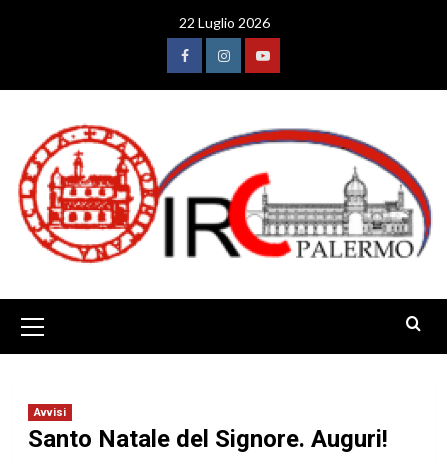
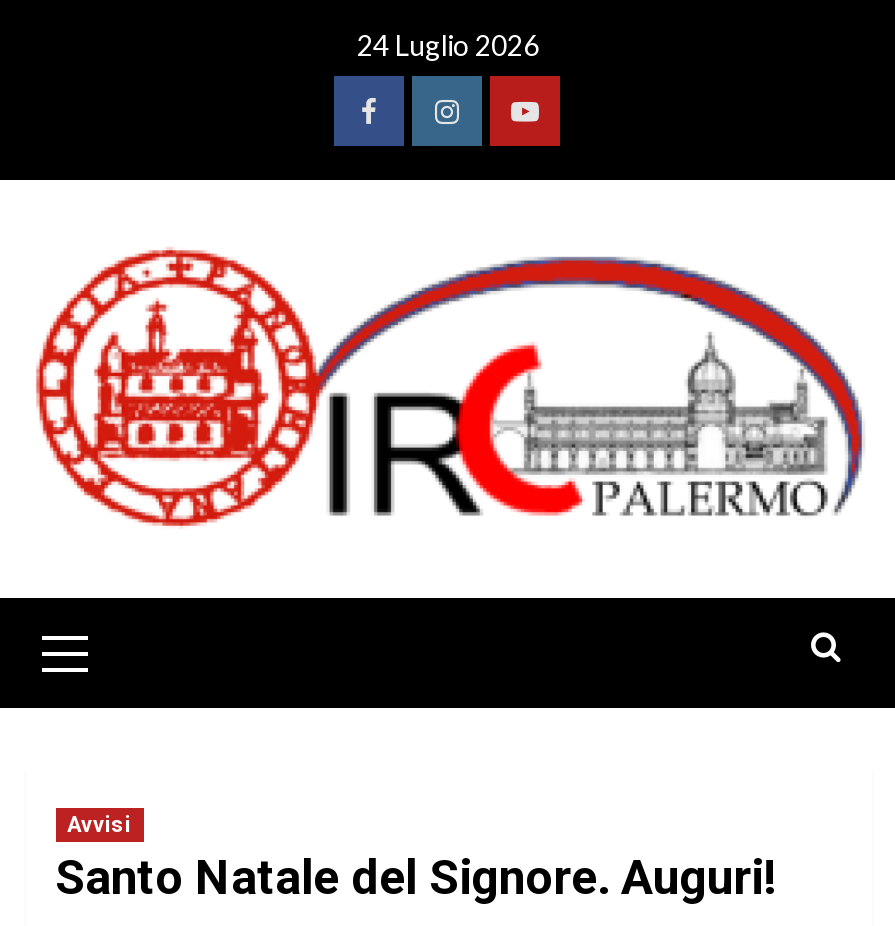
[178,14,269,31] 22 Luglio 2026 -> [357,28,539,62] 24 Luglio 2026

